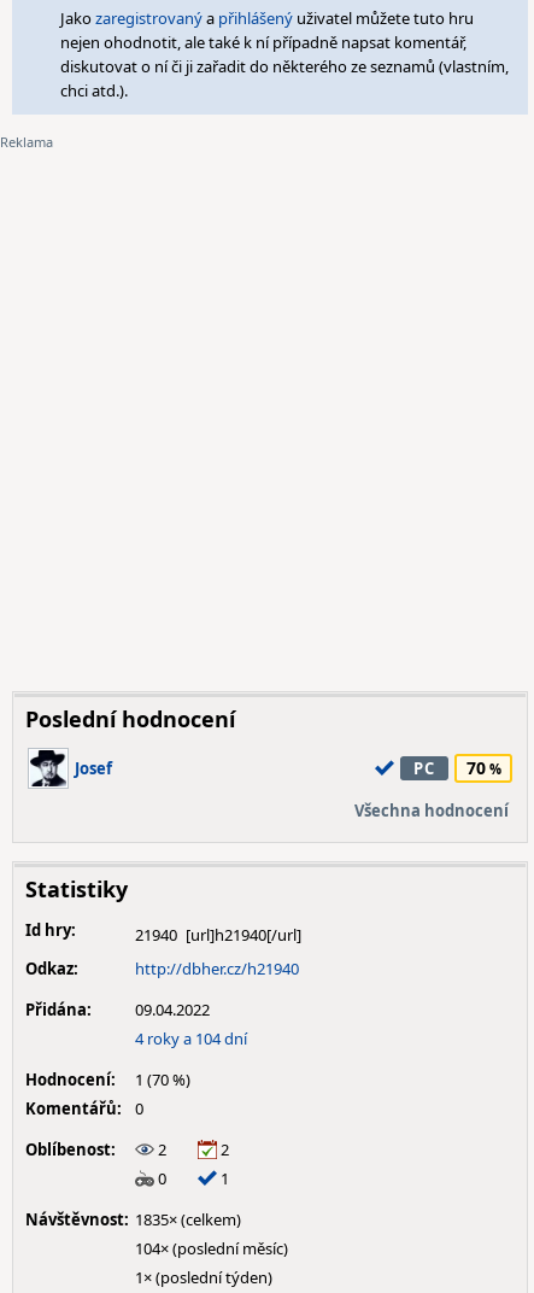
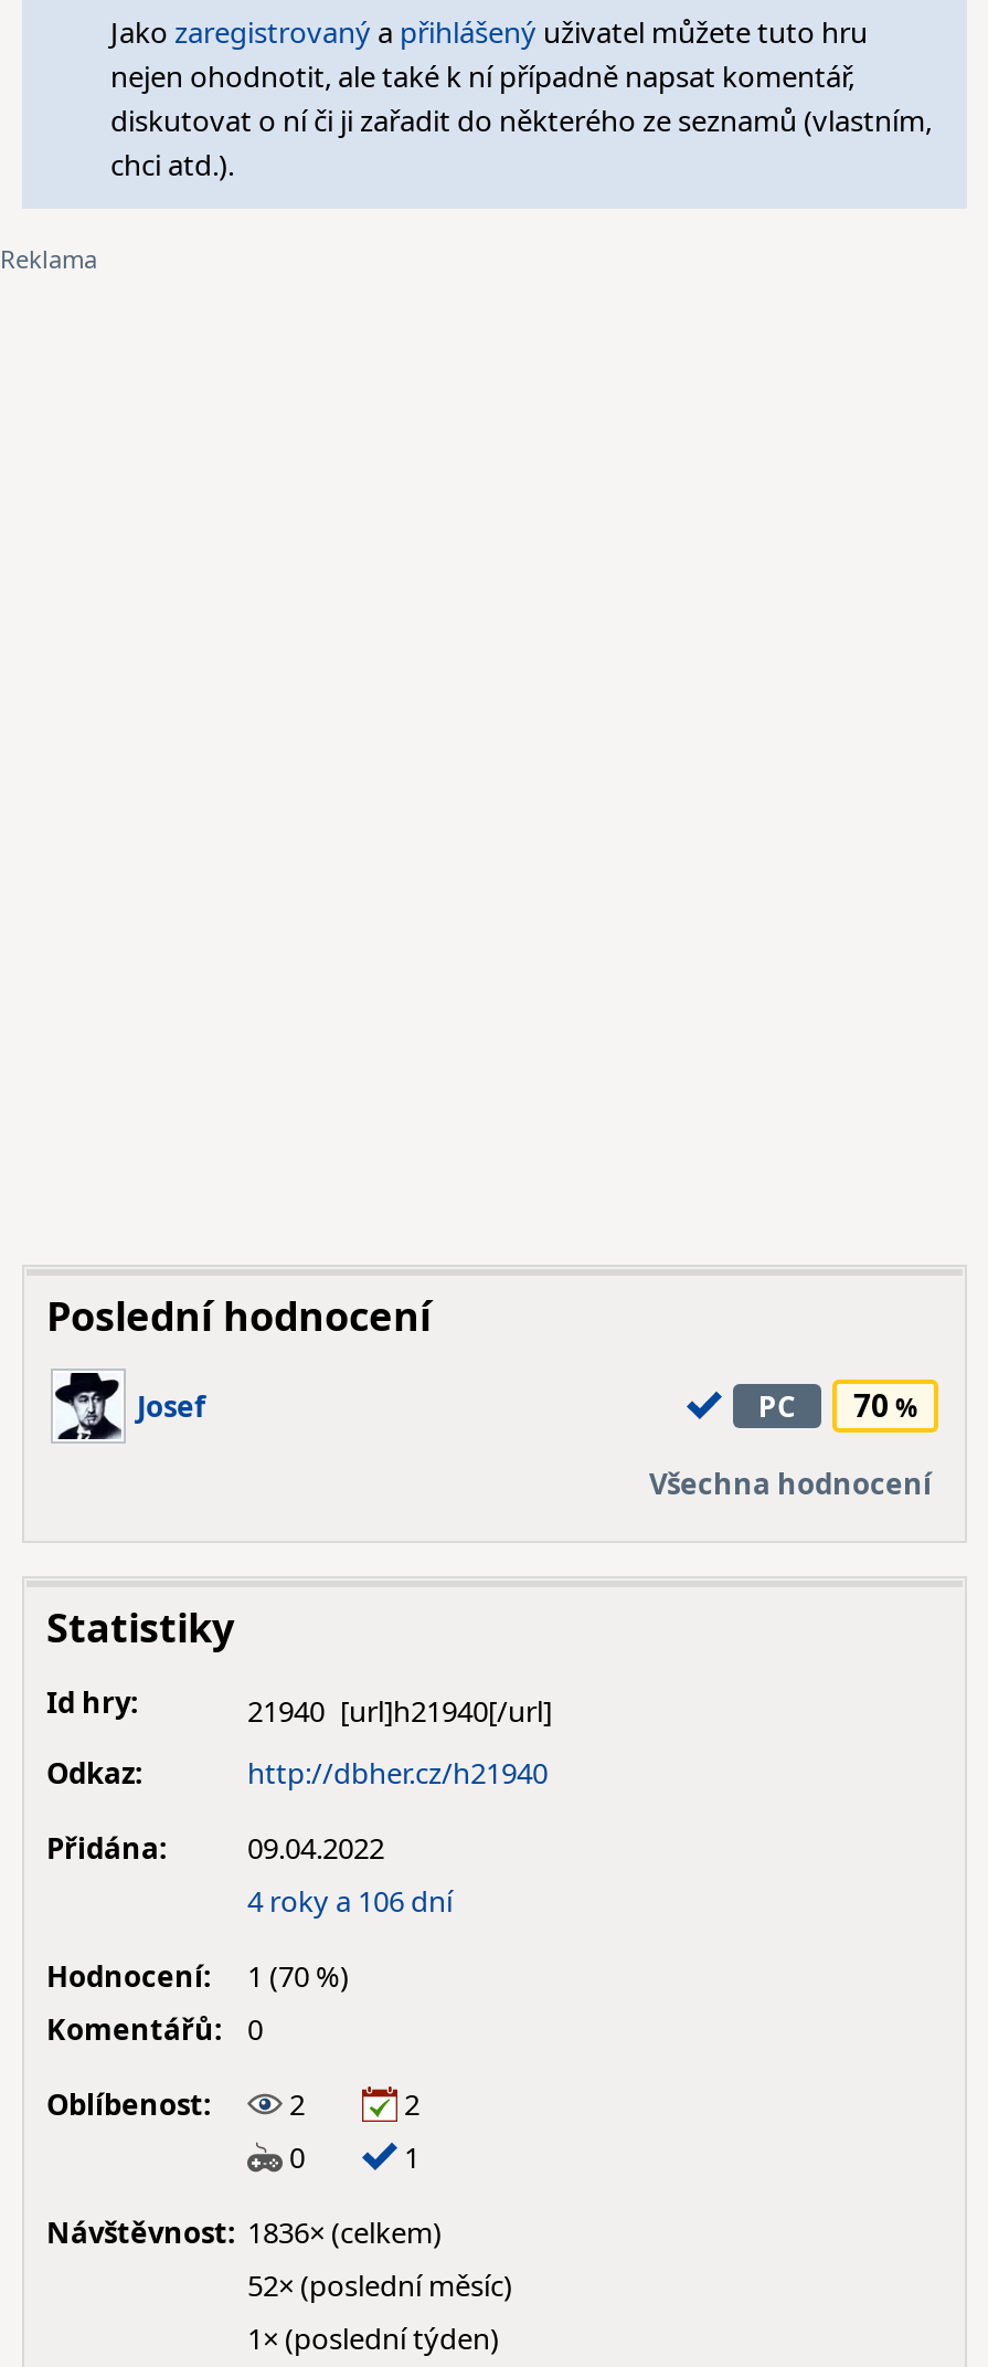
[135,1028,247,1049] 4 roky a 104 dní -> [247,1881,453,1921] 4 roky a 106 dní
[25,1209,241,1230] Návštěvnost: 1835× (celkem) -> [46,2212,442,2252] Návštěvnost: 1836× (celkem)
[135,1238,288,1259] 104× (poslední měsíc) -> [247,2265,512,2305] 52× (poslední měsíc)

